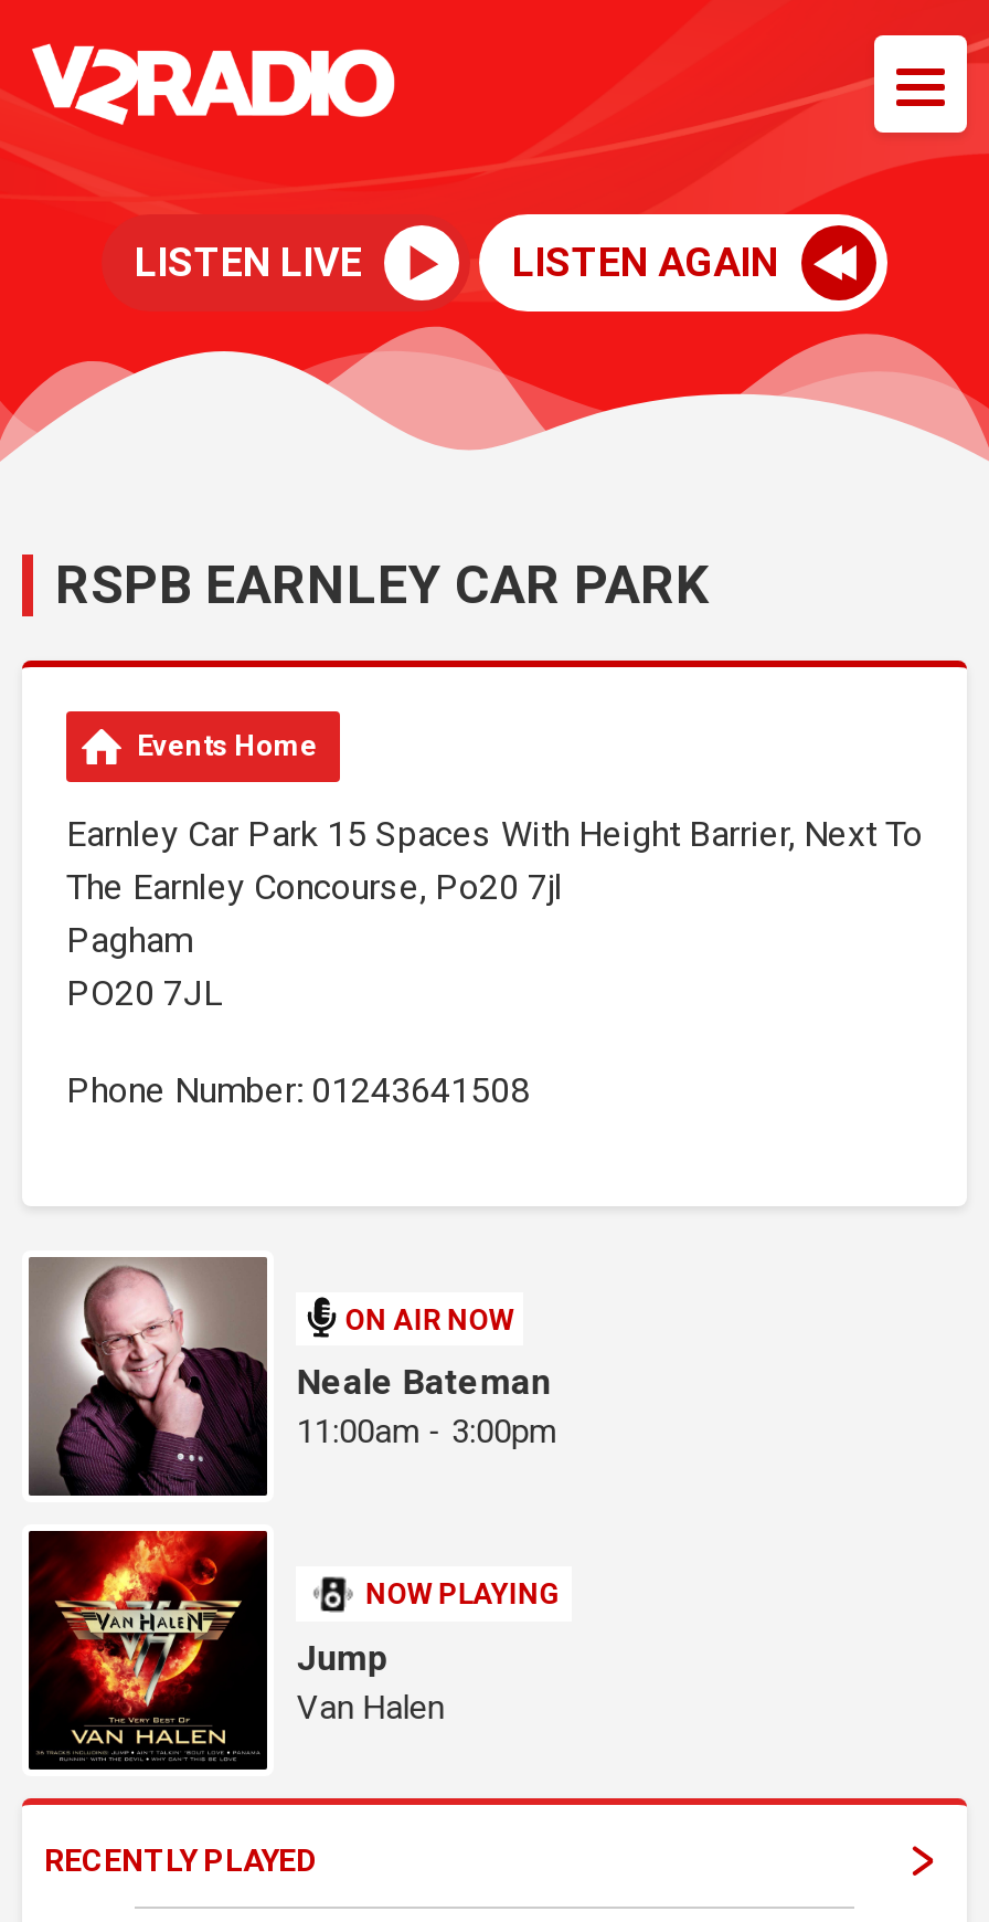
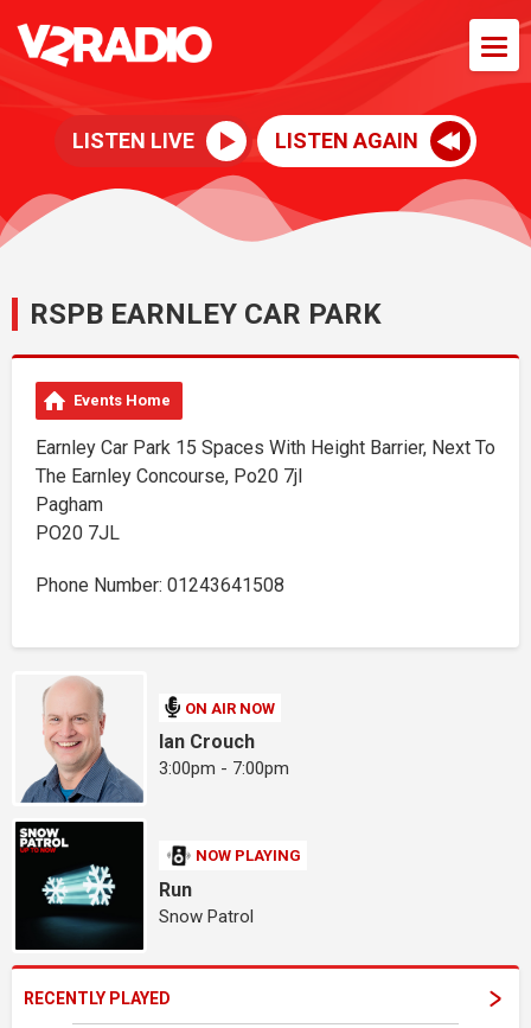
[26,1255,557,1498] [image] | Neale Bateman | 11:00am - 3:00pm -> [15,675,290,804] [image] | Ian Crouch | 3:00pm - 7:00pm
[31,1529,445,1761] [image] | Jump | Van Halen -> [18,821,254,937] [image] | Run | Snow Patrol

